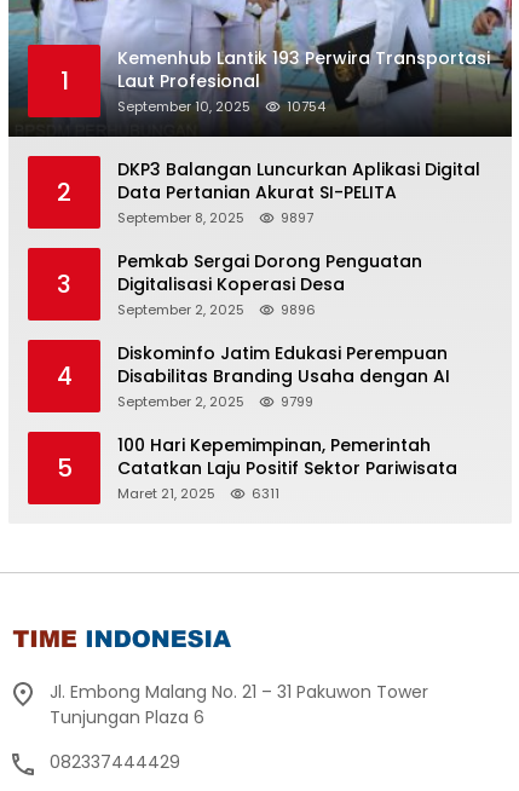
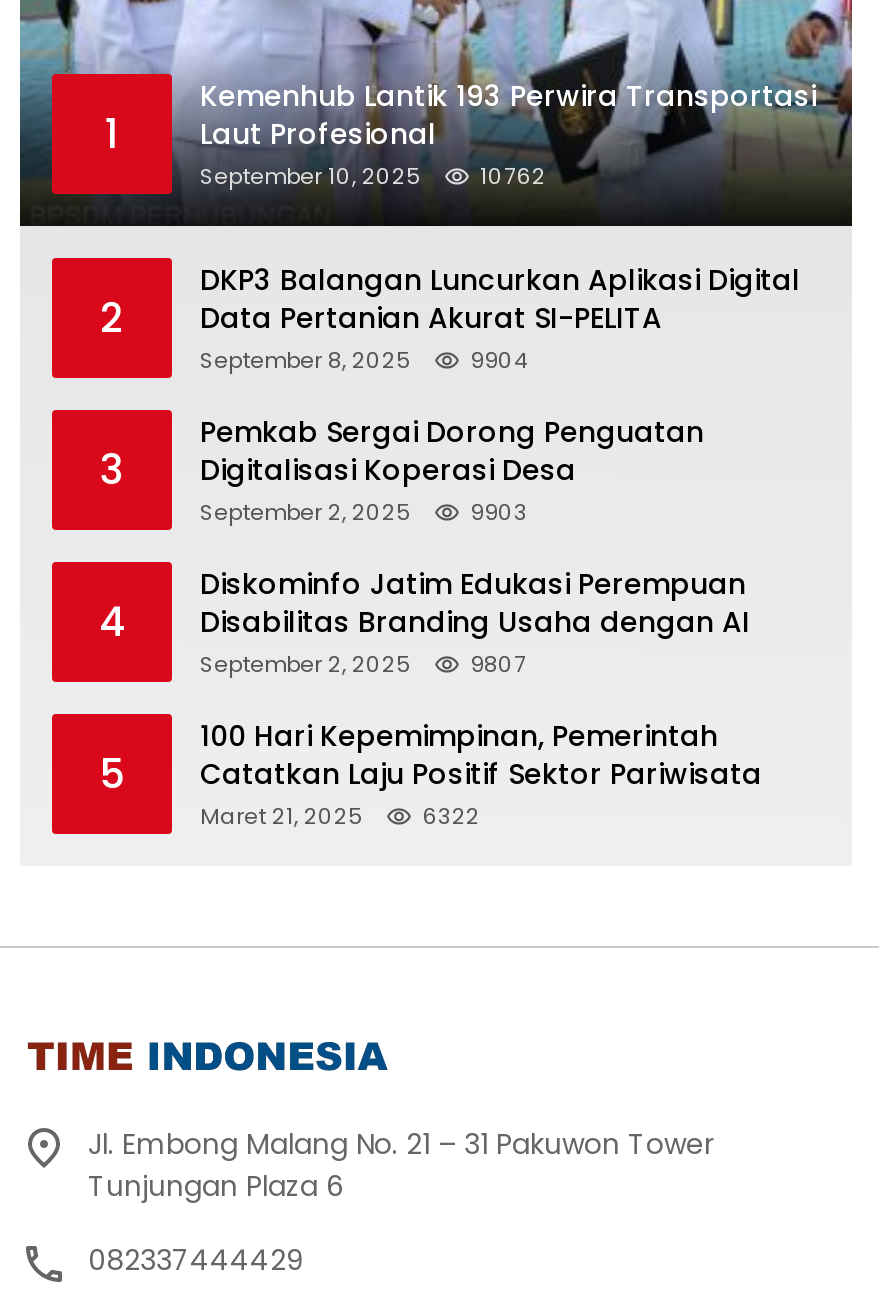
[117,97,325,116] September 10, 2025 10754 -> [200,160,546,192] September 10, 2025 10762
[117,208,313,227] September 8, 2025 9897 -> [200,344,528,376] September 8, 2025 9904
[117,300,316,319] September 2, 2025 9896 -> [200,496,528,528] September 2, 2025 9903
[117,392,313,411] September 2, 2025 9799 -> [200,648,526,680] September 2, 2025 9807
[117,484,279,503] Maret 21, 2025 6311 -> [200,800,480,832] Maret 21, 2025 6322

